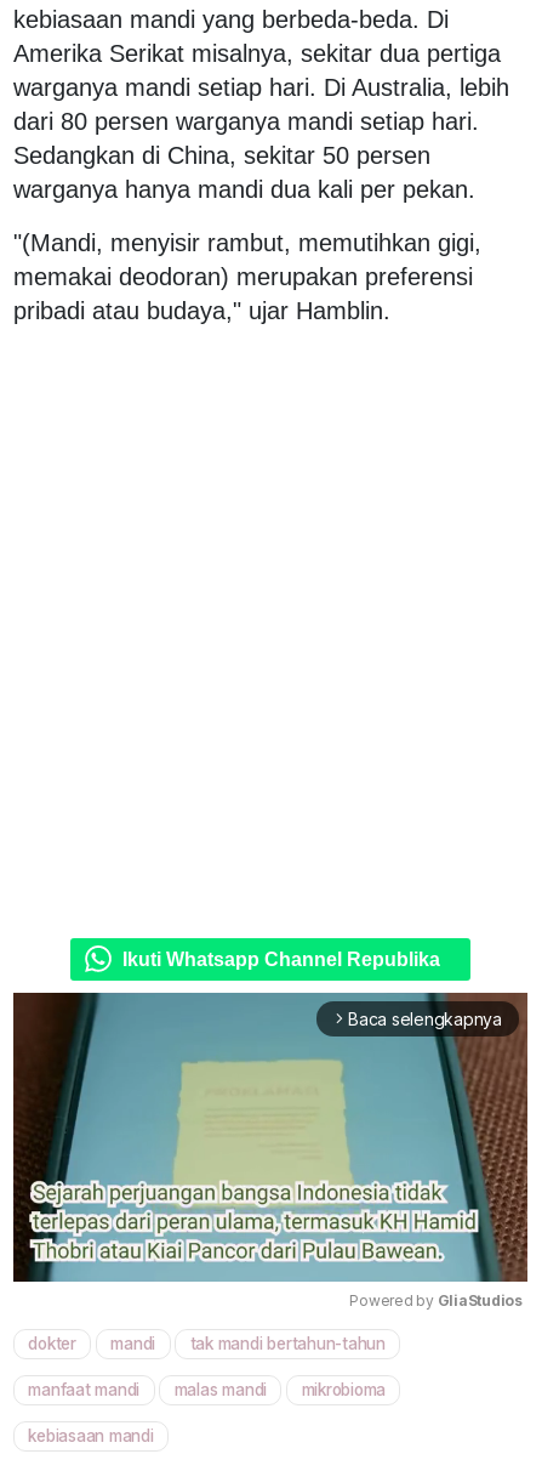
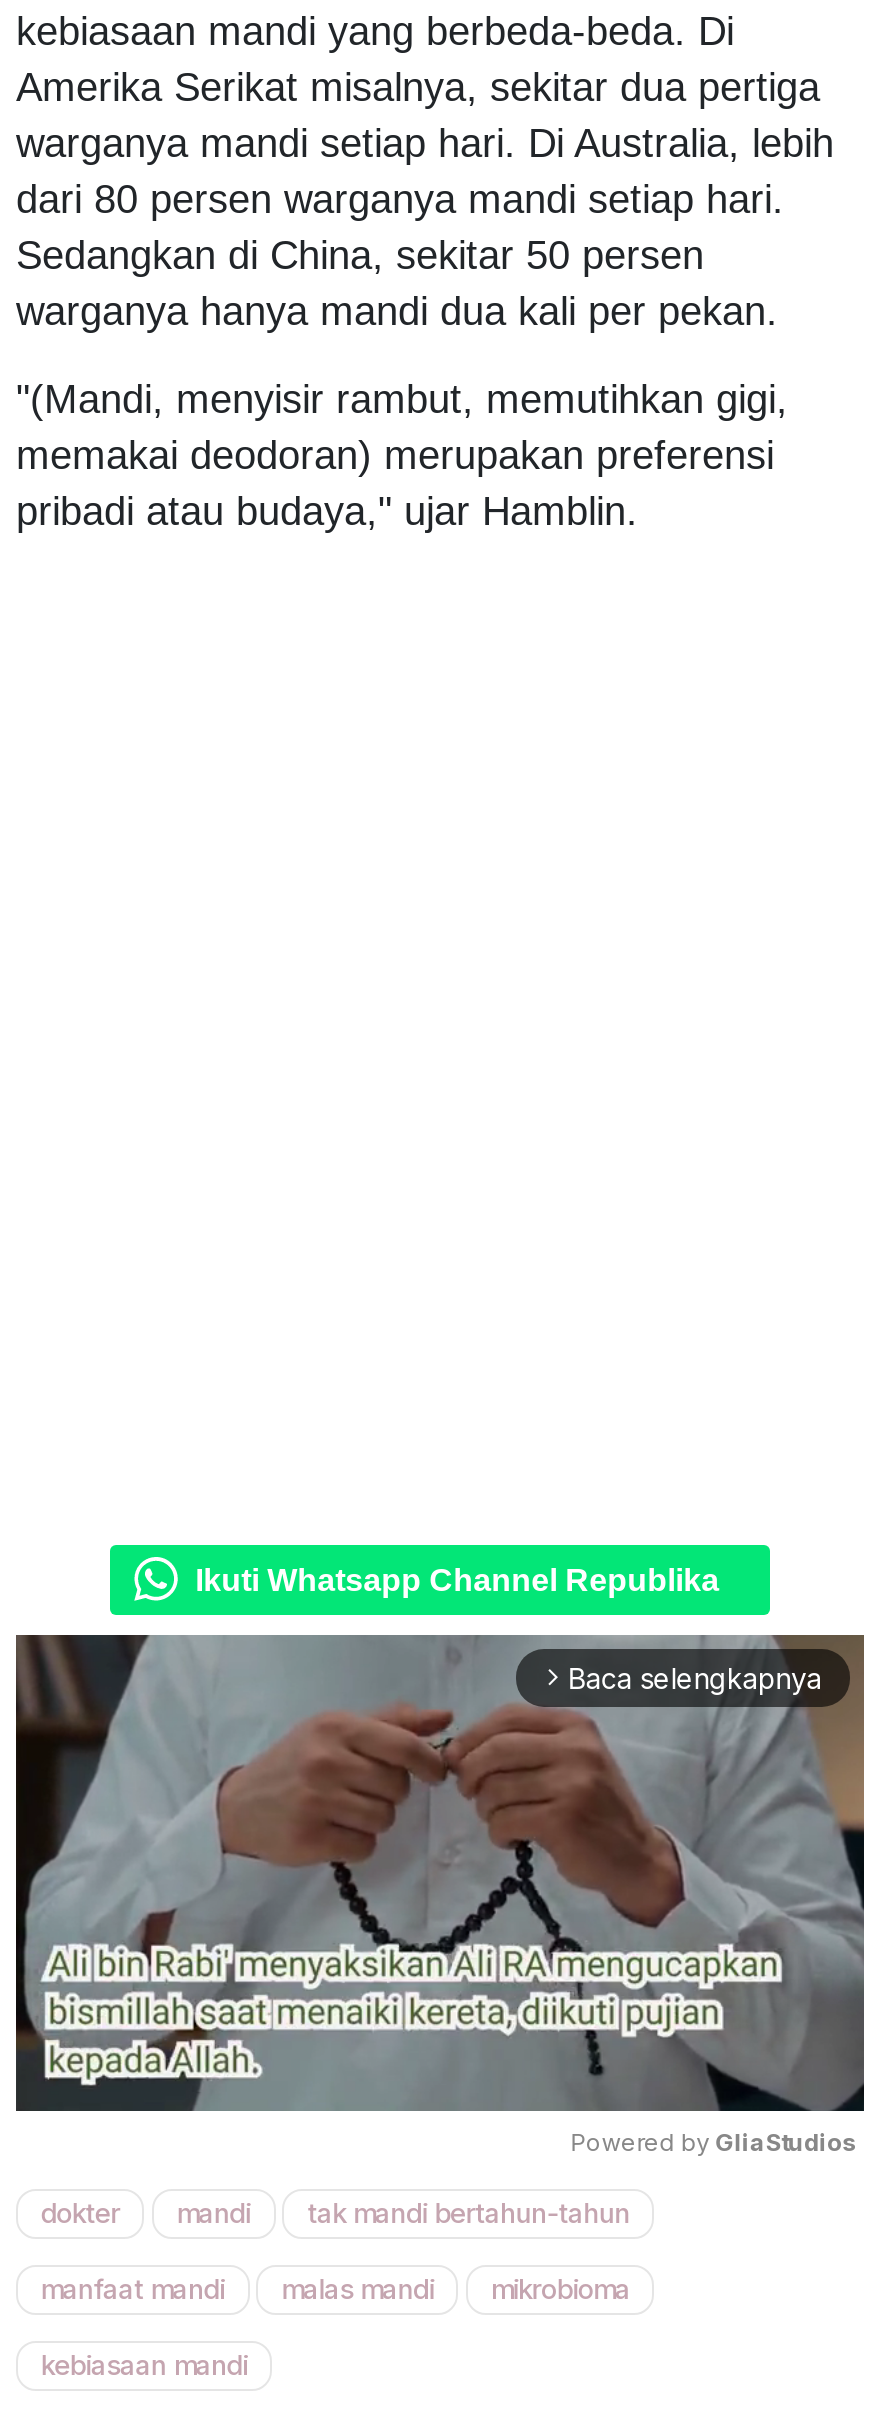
[13,992,529,1283] [image] -> [16,1635,866,2113] [image]

